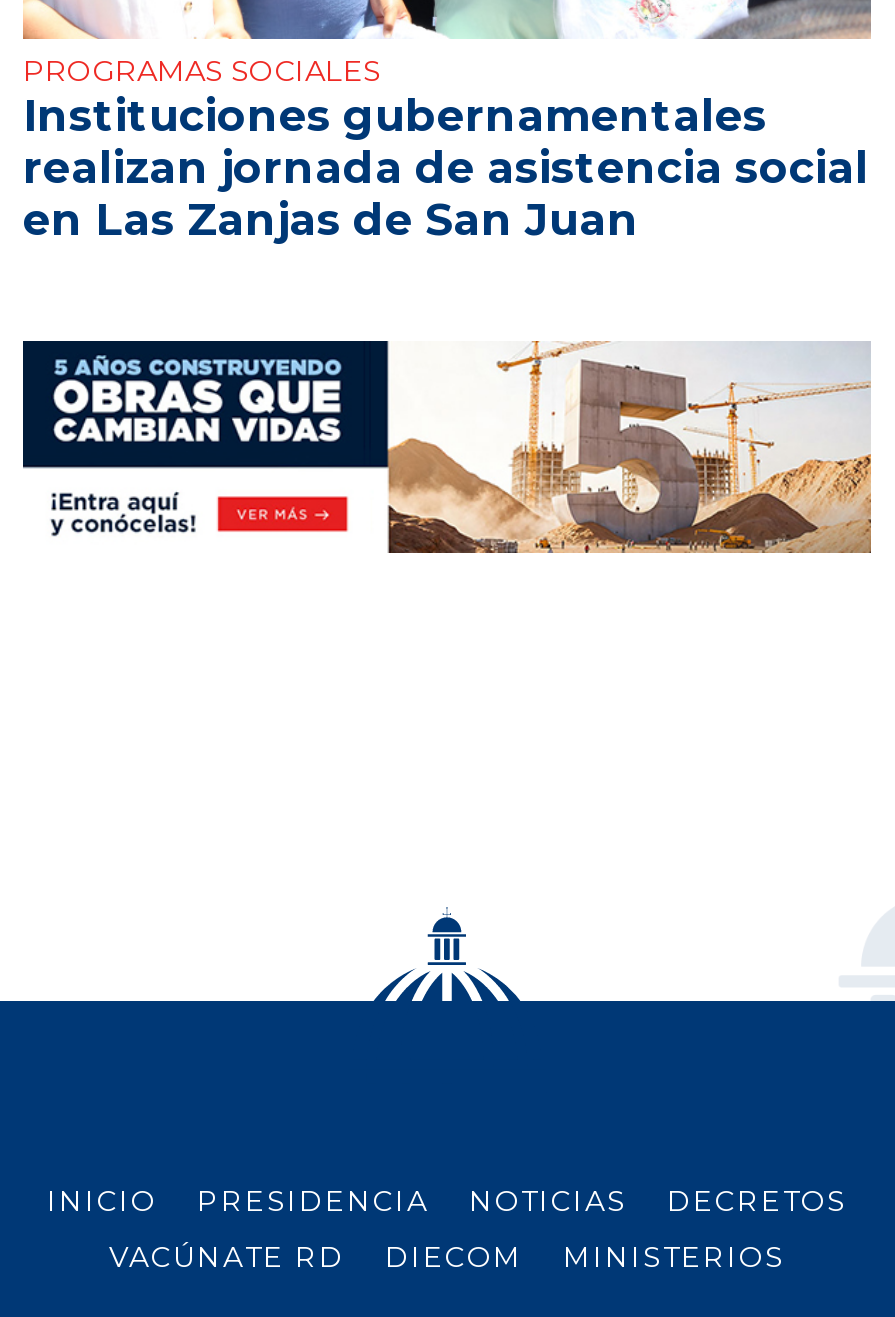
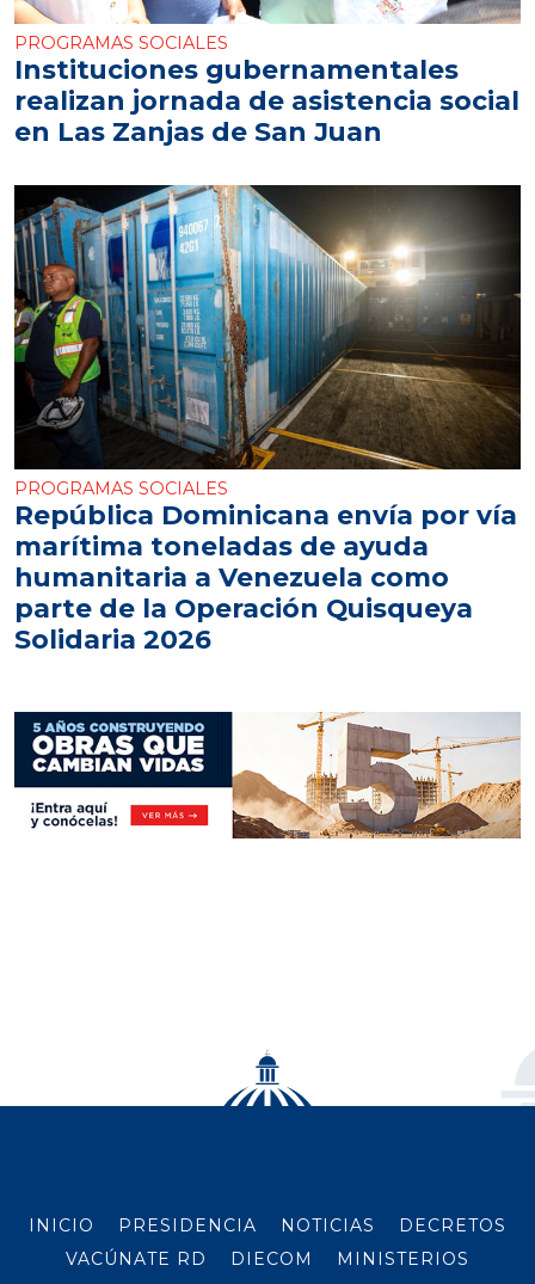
none -> [13,184,522,655] [image] | PROGRAMAS SOCIALES | República Dominicana envía por vía | marítima toneladas de ayuda | humanitaria a Venezuela como | parte de la Operación Quisqueya | Solidaria 2026

